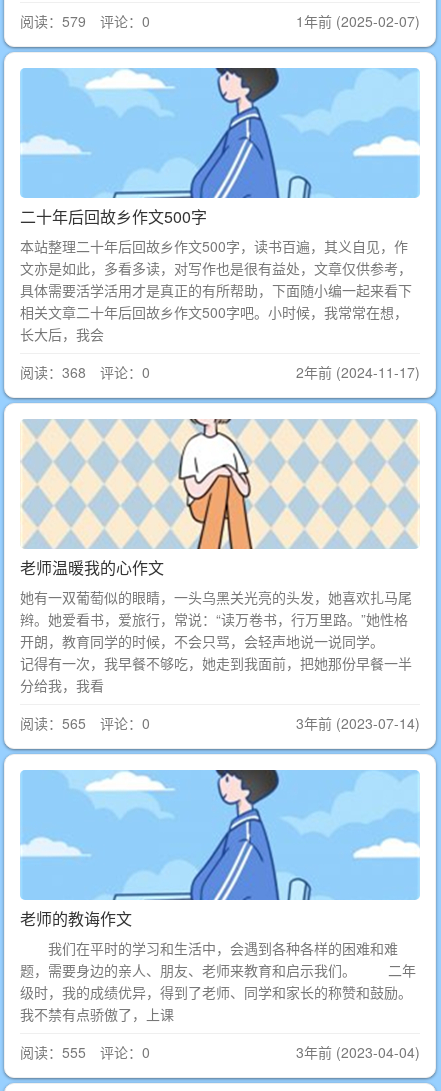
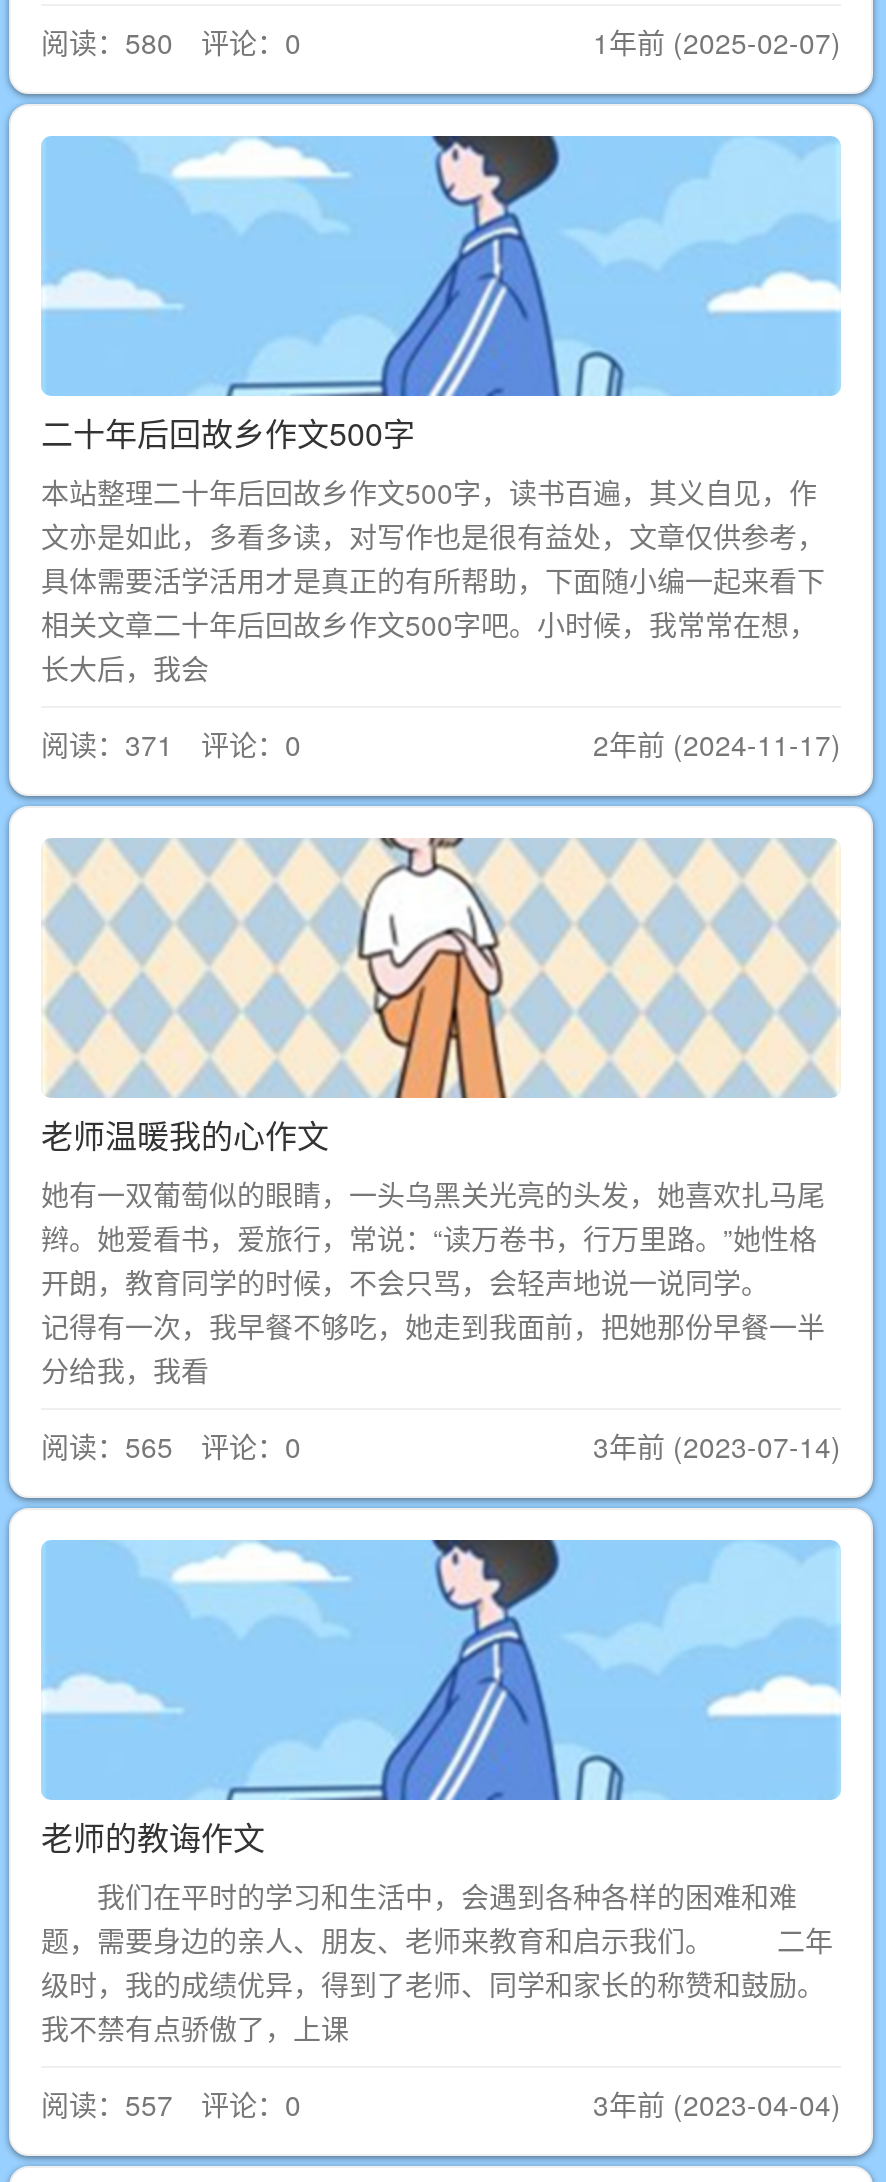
[20,11,150,31] 阅读：579 评论：0 -> [41,22,301,62] 阅读：580 评论：0
[20,362,150,382] 阅读：368 评论：0 -> [41,724,301,764] 阅读：371 评论：0
[20,1042,150,1062] 阅读：555 评论：0 -> [41,2084,301,2124] 阅读：557 评论：0

